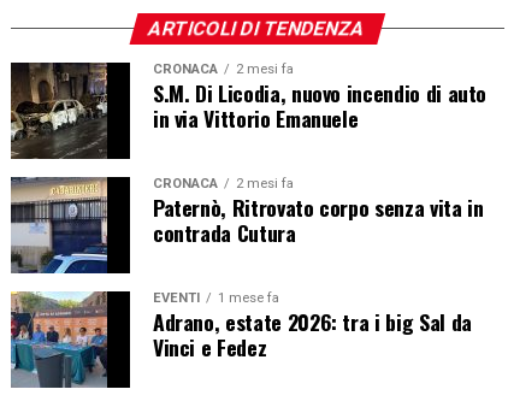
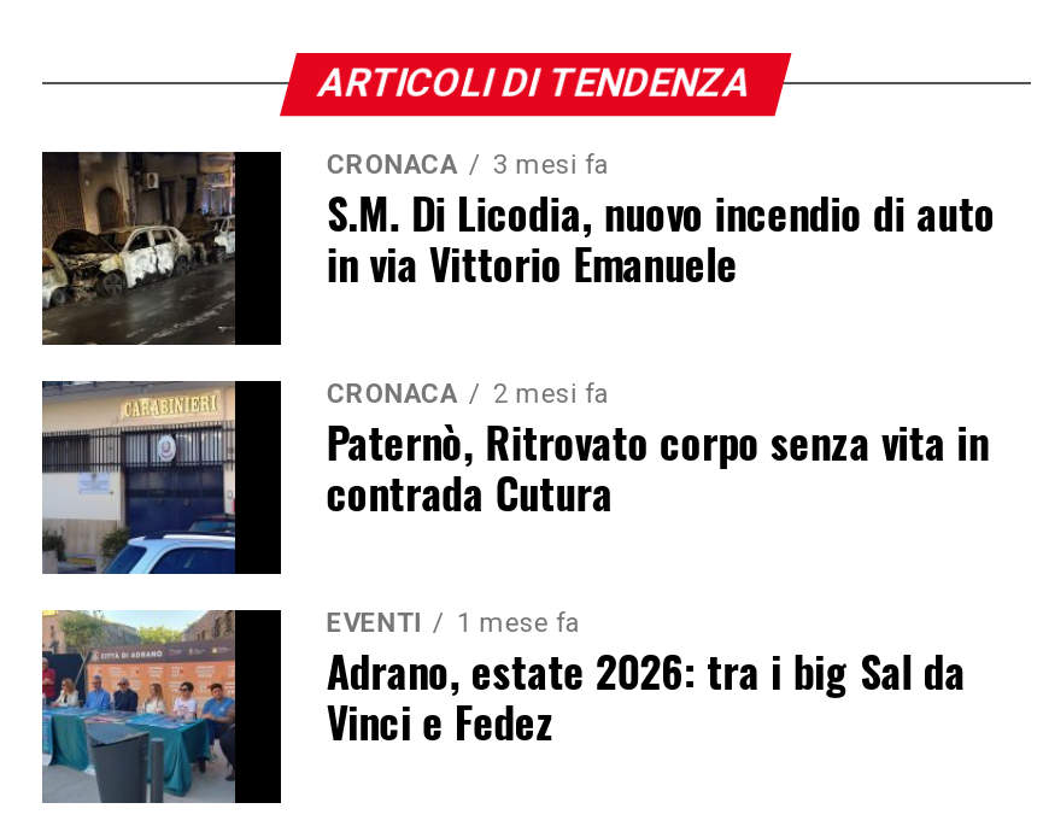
[153,61,294,77] CRONACA 2 mesi fa -> [327,149,609,180] CRONACA 3 mesi fa

